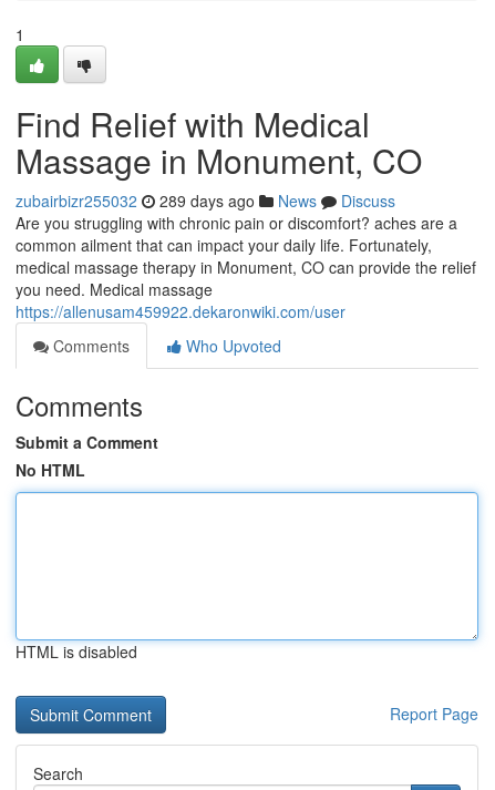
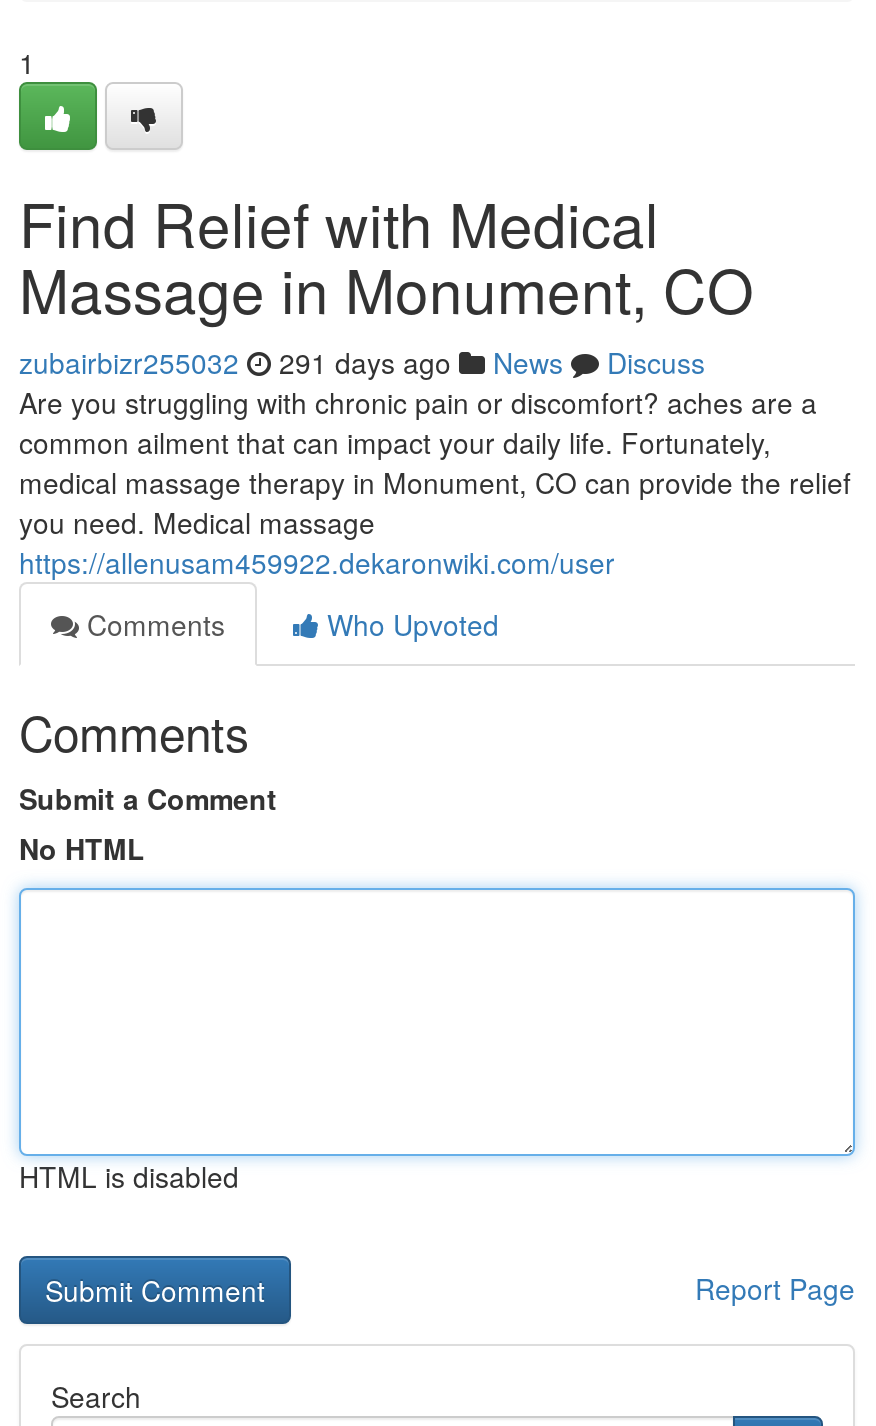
[16,189,395,212] zubairbizr255032 289 days ago News Discuss -> [19,342,705,382] zubairbizr255032 291 days ago News Discuss

